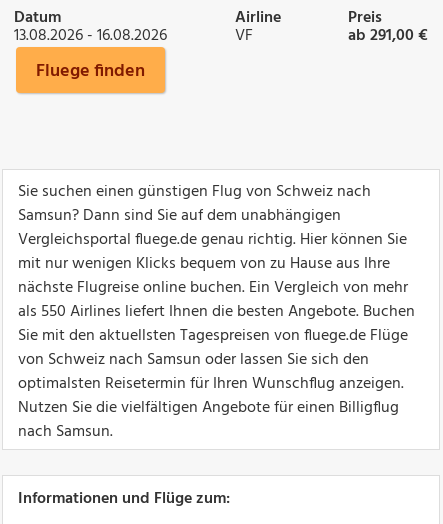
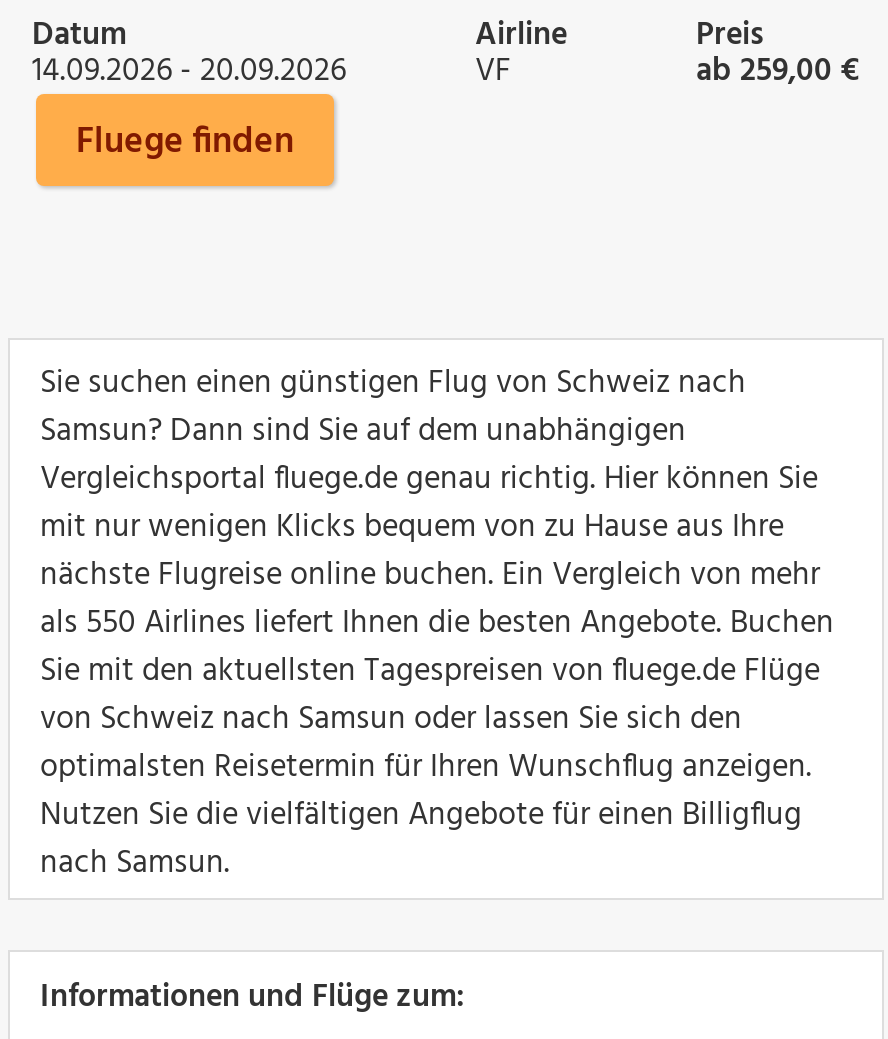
[14,23,167,49] 13.08.2026 - 16.08.2026 -> [32,46,346,98] 14.09.2026 - 20.09.2026
[348,23,428,49] ab 291,00 € -> [696,46,860,98] ab 259,00 €

